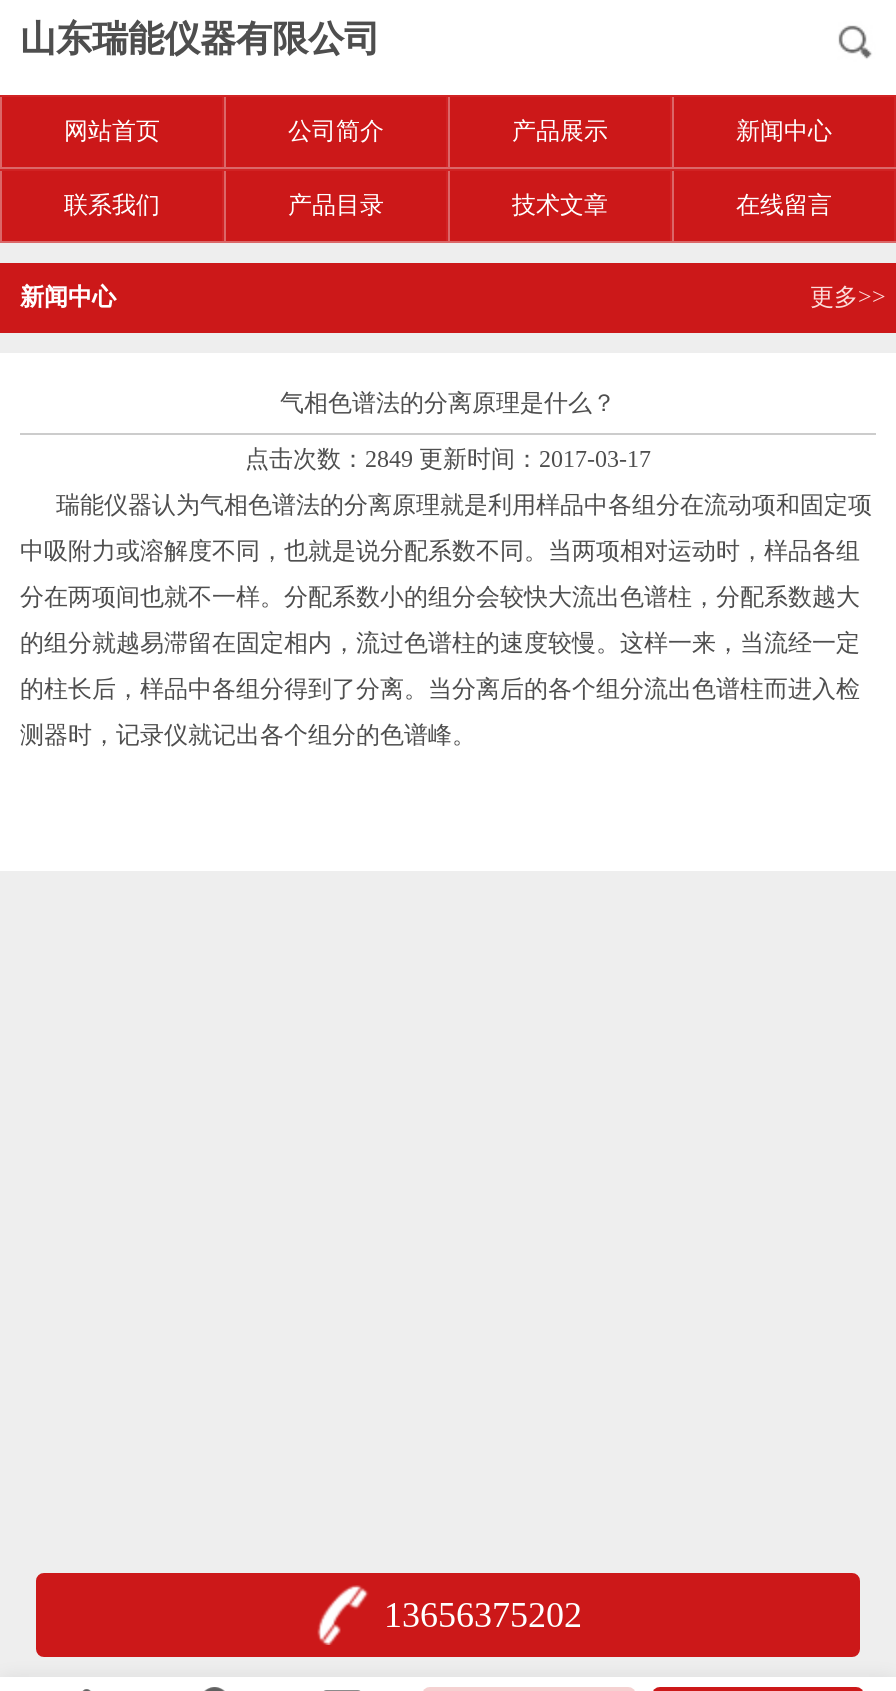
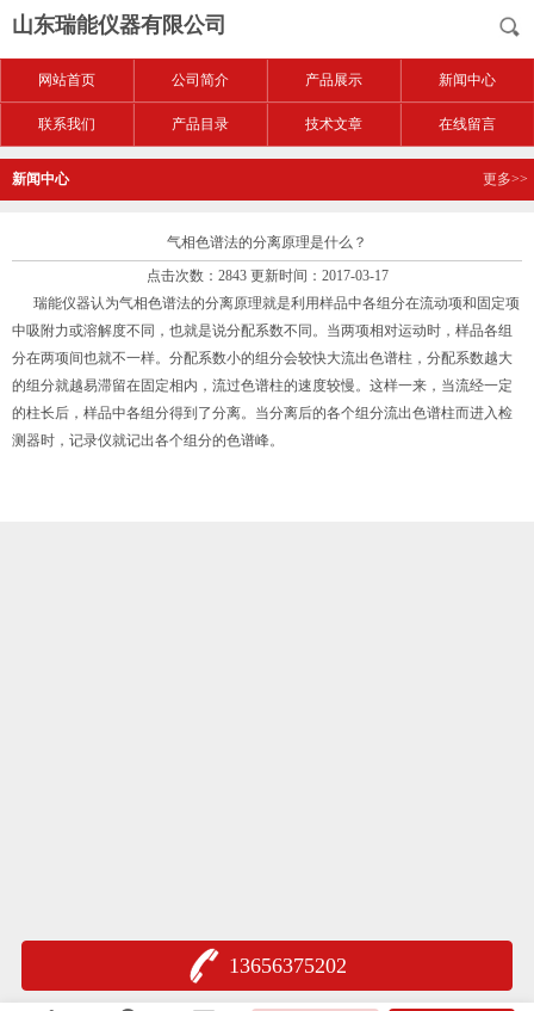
[245,445,651,473] 点击次数：2849 更新时间：2017-03-17 -> [146,267,388,284] 点击次数：2843 更新时间：2017-03-17

